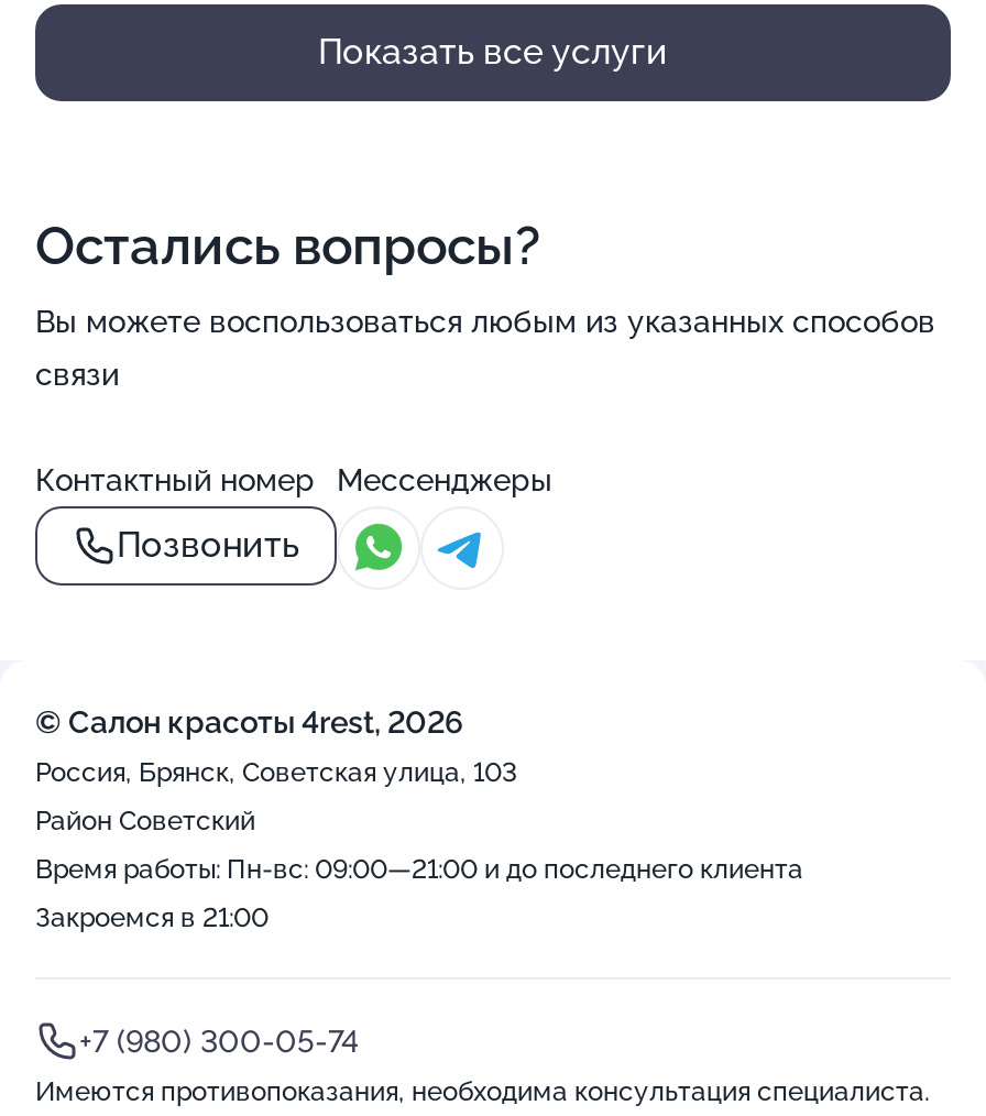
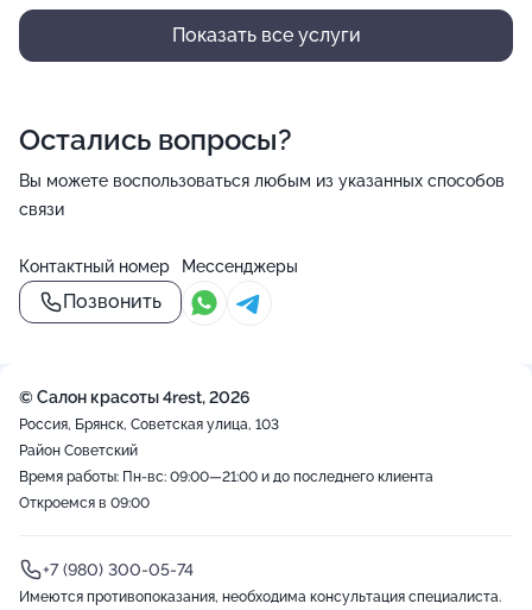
[35,902,269,933] Закроемся в 21:00 -> [19,495,150,511] Откроемся в 09:00

